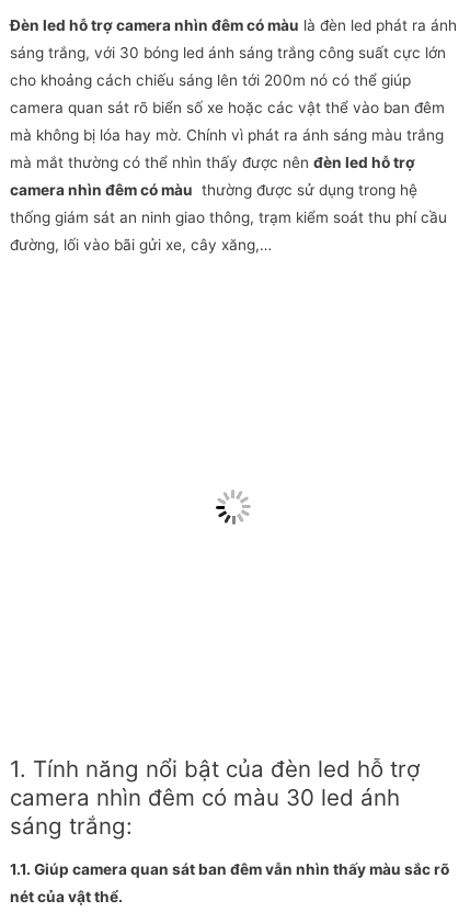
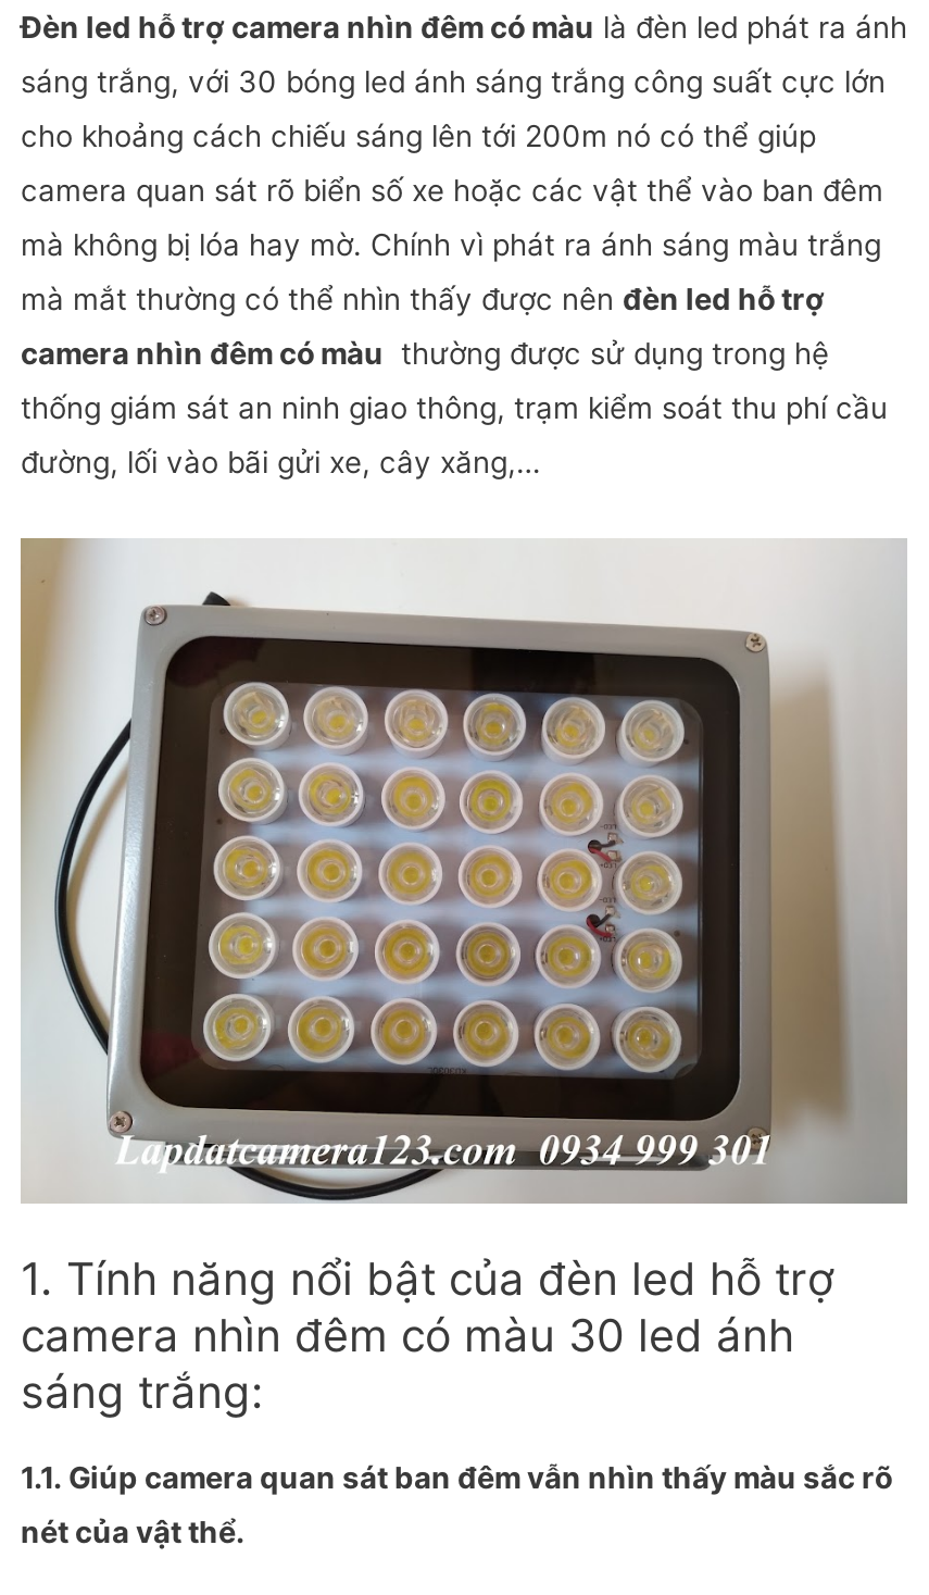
none -> [18,535,909,1205] [image]

